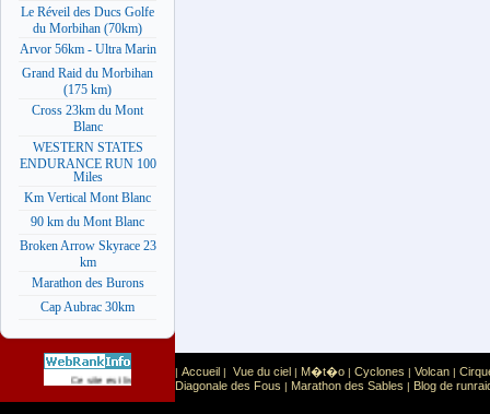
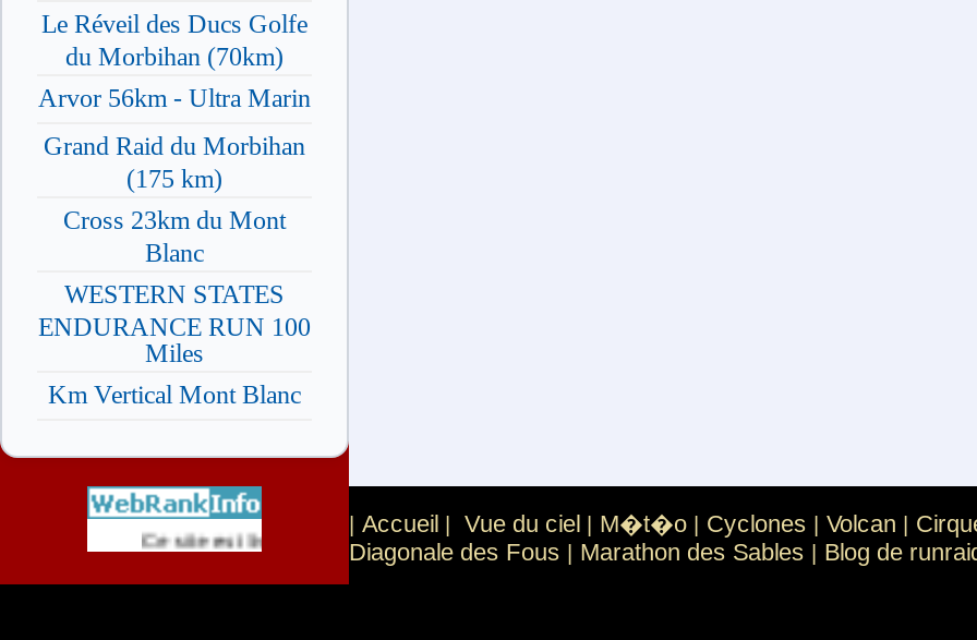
[19,215,156,315] 90 km du Mont Blanc | Broken Arrow Skyrace 23 | km | Marathon des Burons | Cap Aubrac 30km -> none

